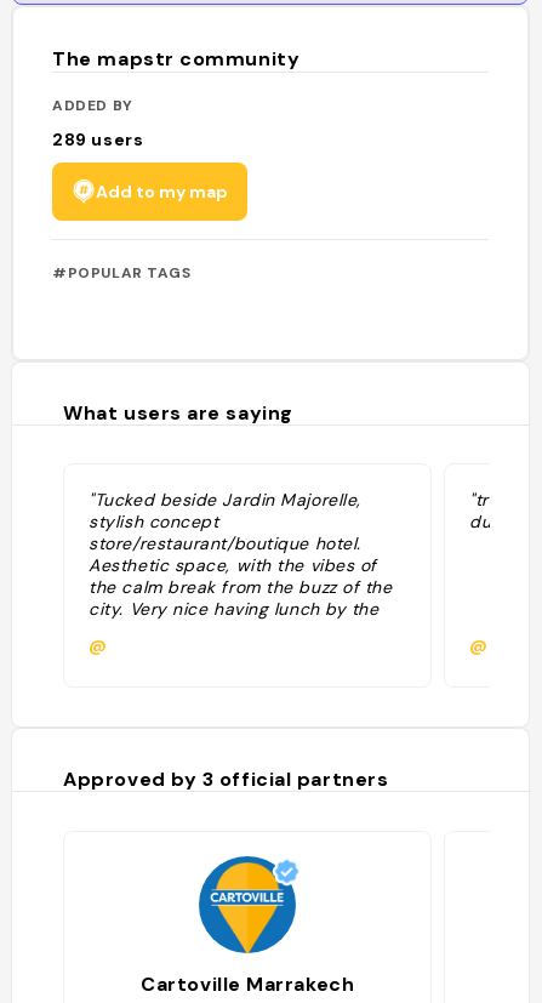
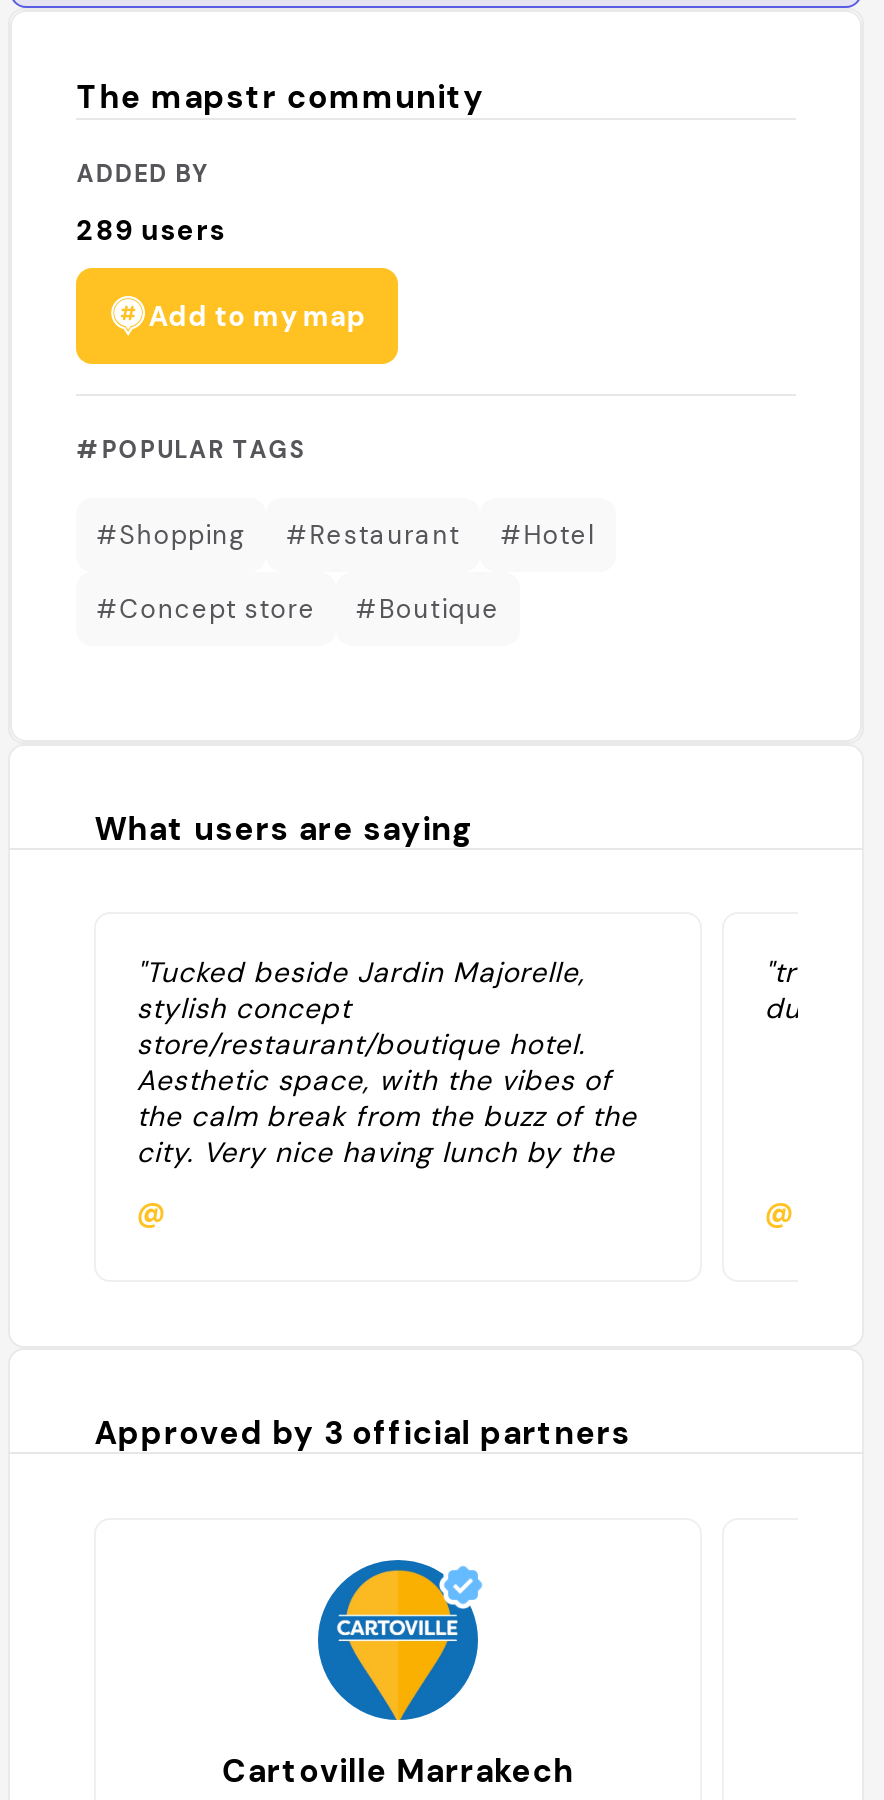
none -> [96,517,595,625] #Shopping | #Restaurant | #Hotel | #Concept store | #Boutique

